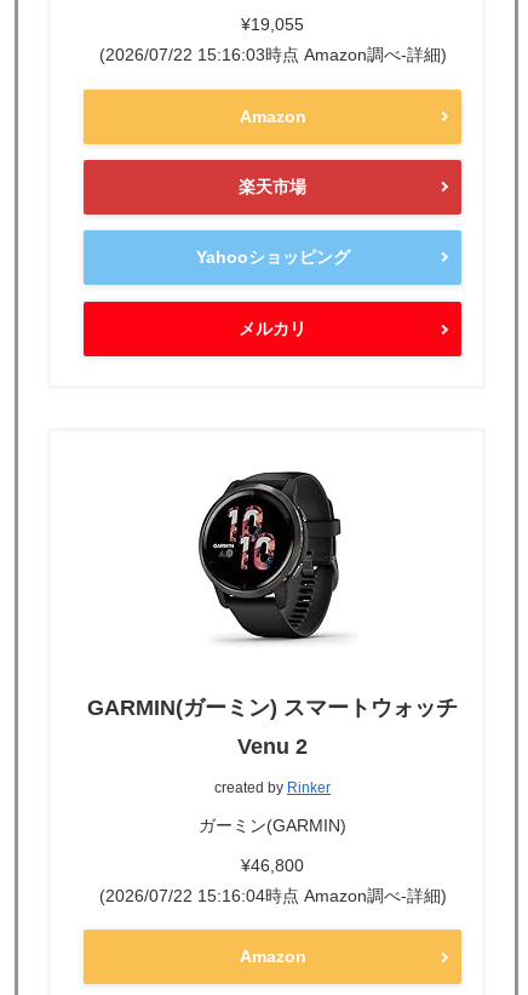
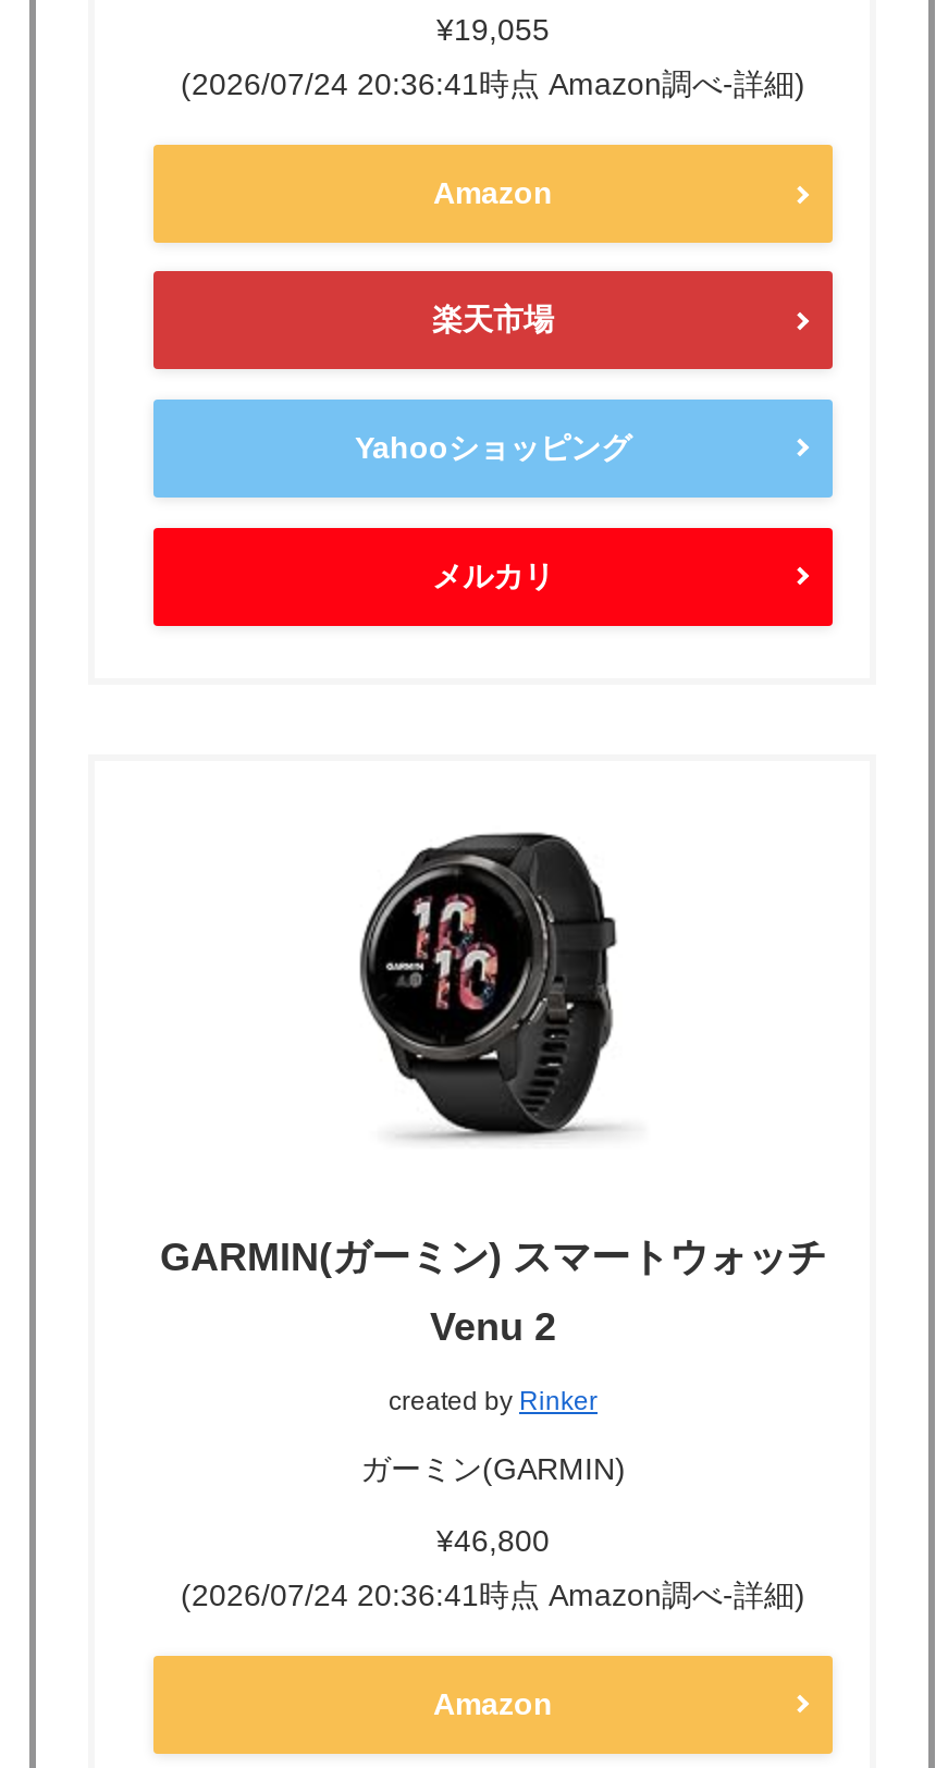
[99,45,446,65] (2026/07/22 15:16:03時点 Amazon調べ-詳細) -> [181,66,805,101] (2026/07/24 20:36:41時点 Amazon調べ-詳細)
[99,886,446,905] (2026/07/22 15:16:04時点 Amazon調べ-詳細) -> [181,1577,805,1611] (2026/07/24 20:36:41時点 Amazon調べ-詳細)

